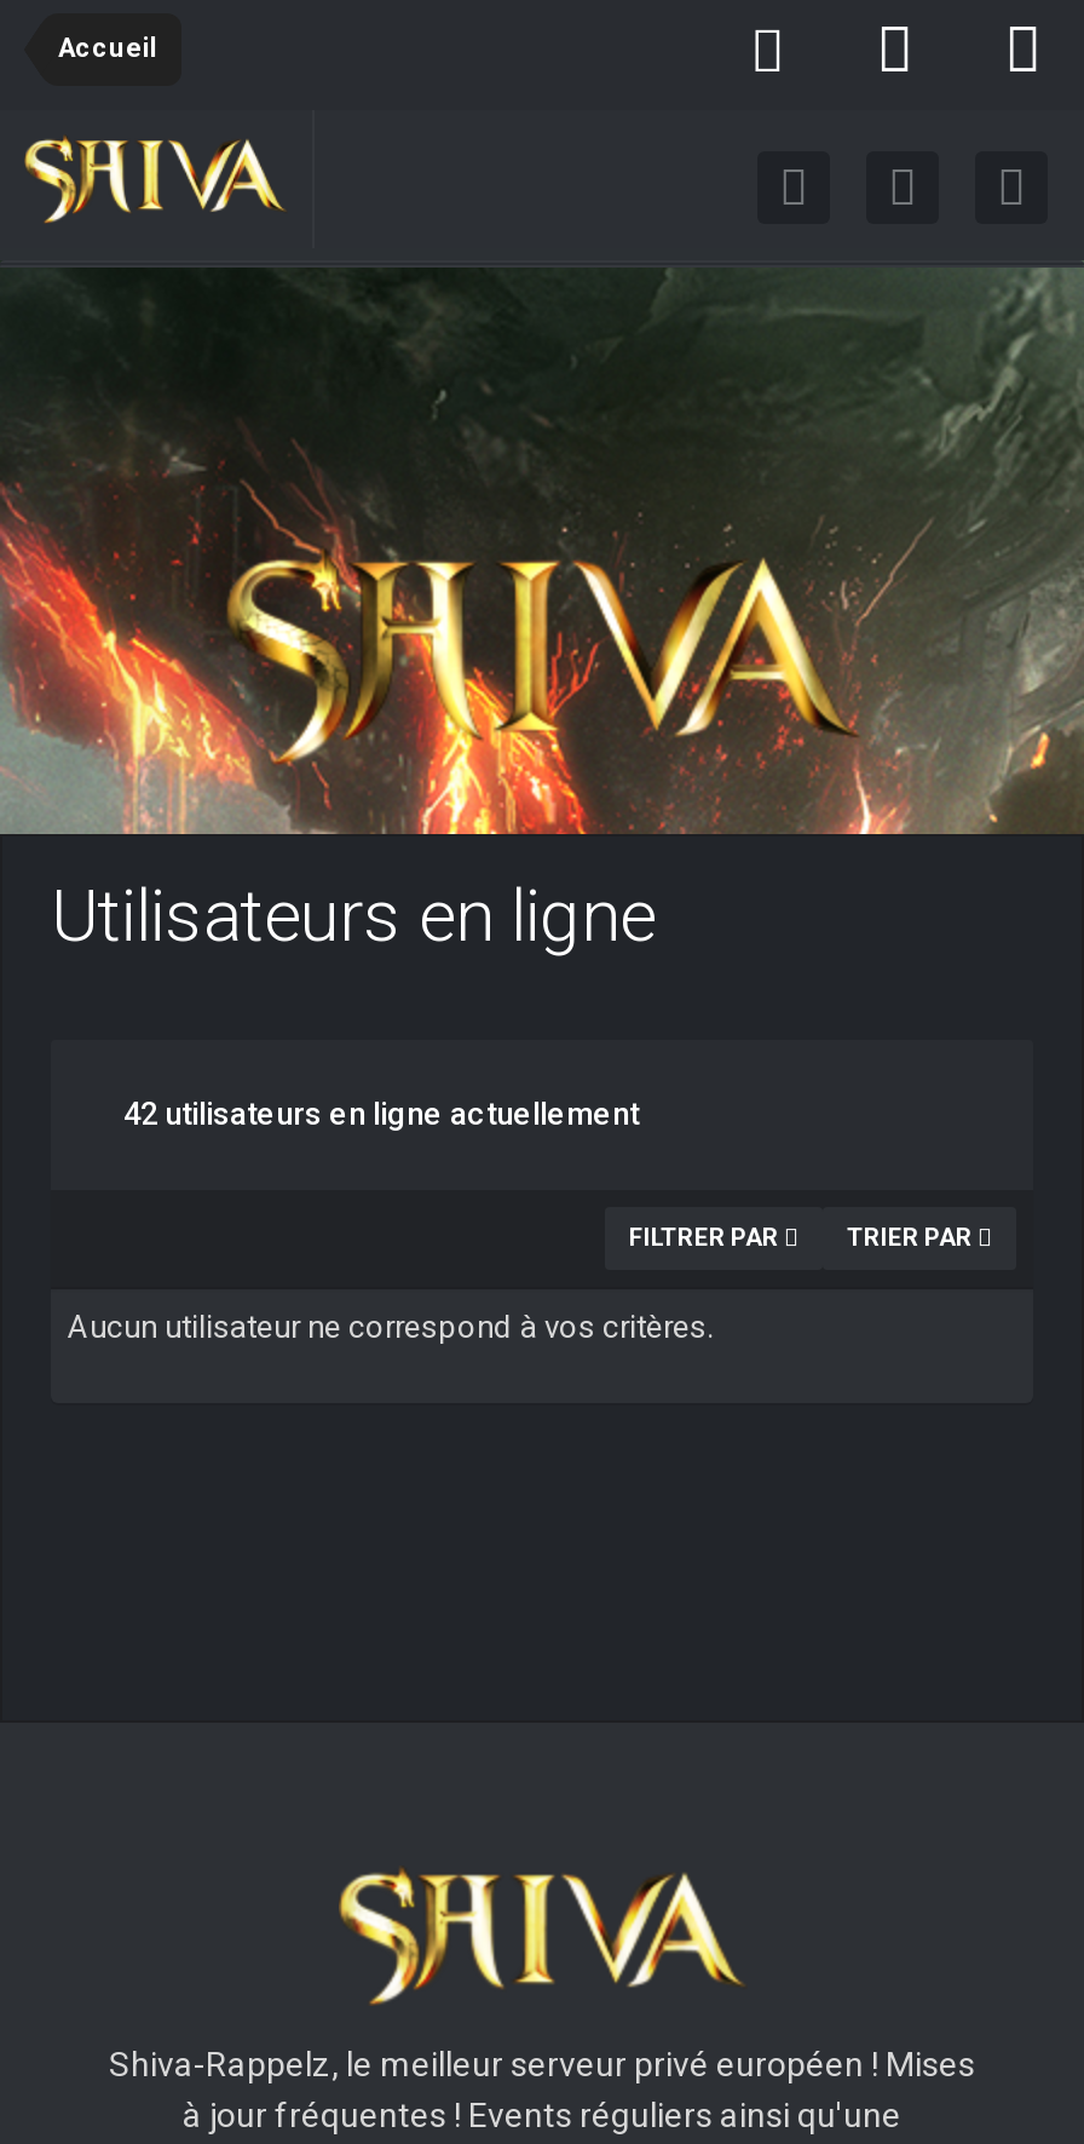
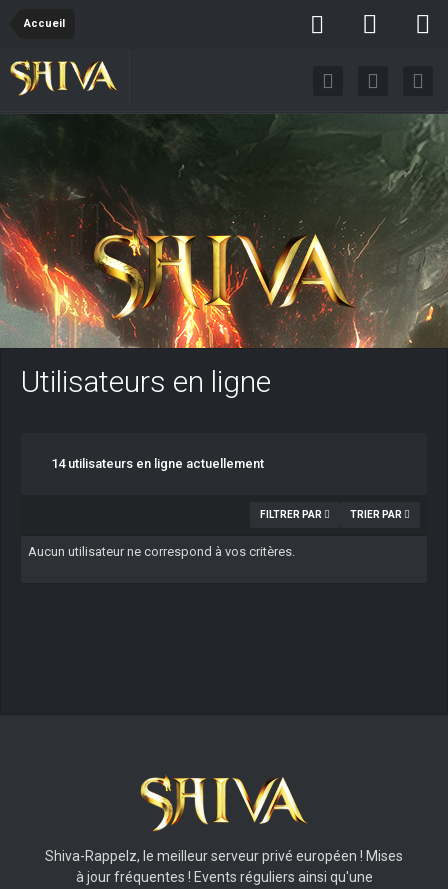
[123,1097,639,1133] 42 utilisateurs en ligne actuellement -> [51,456,264,471] 14 utilisateurs en ligne actuellement

